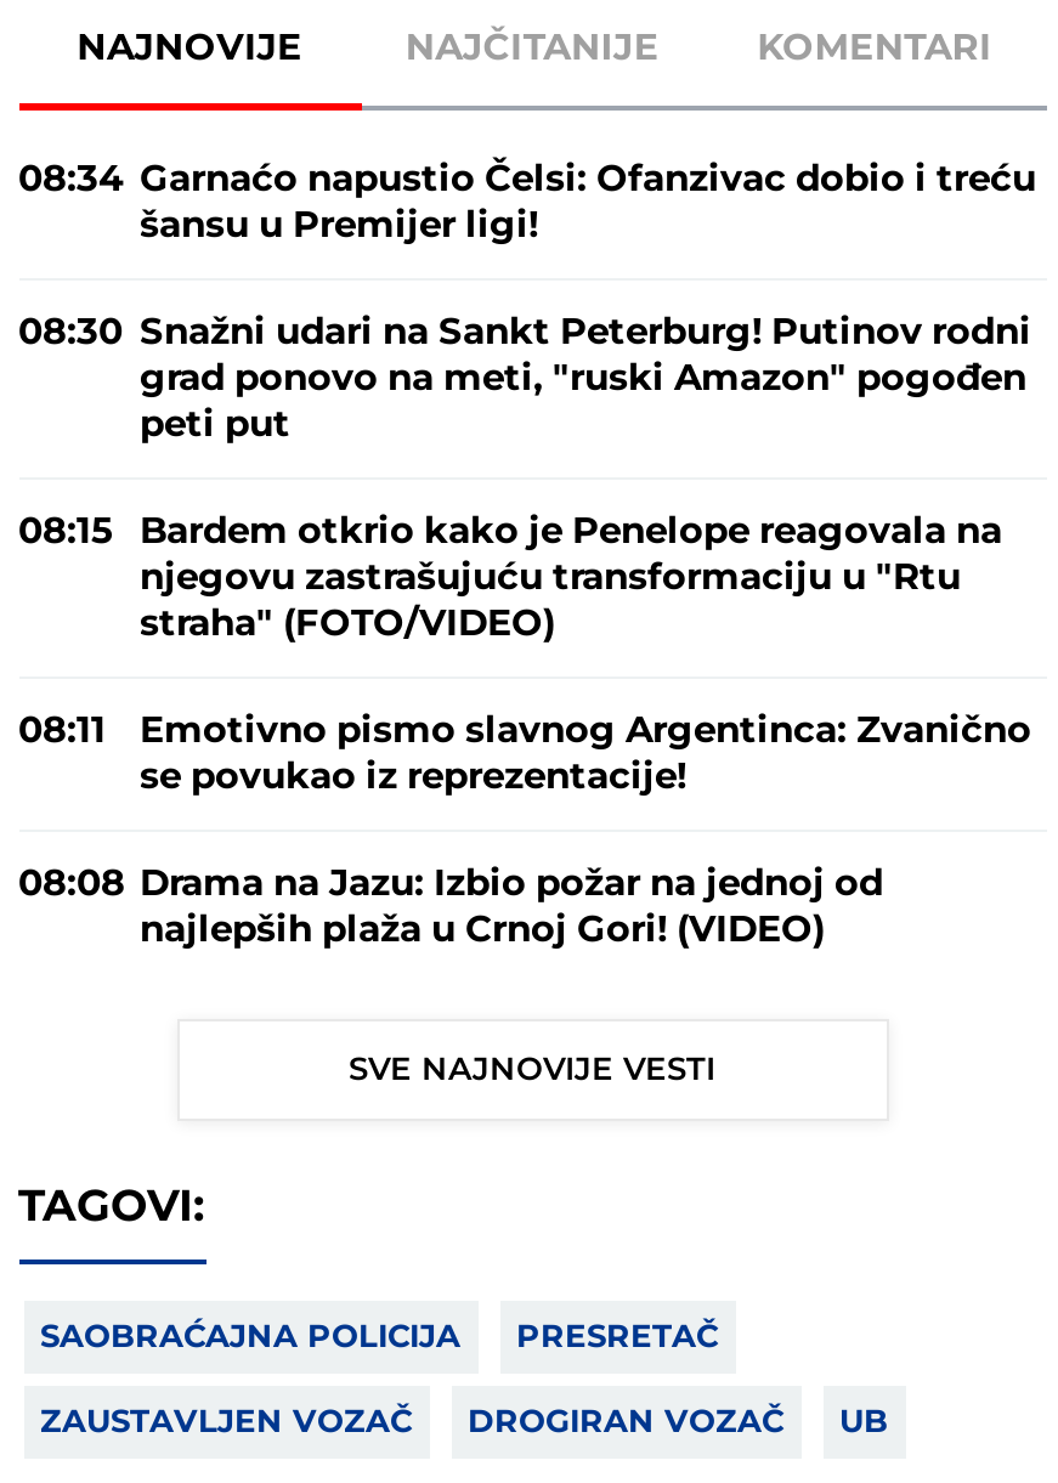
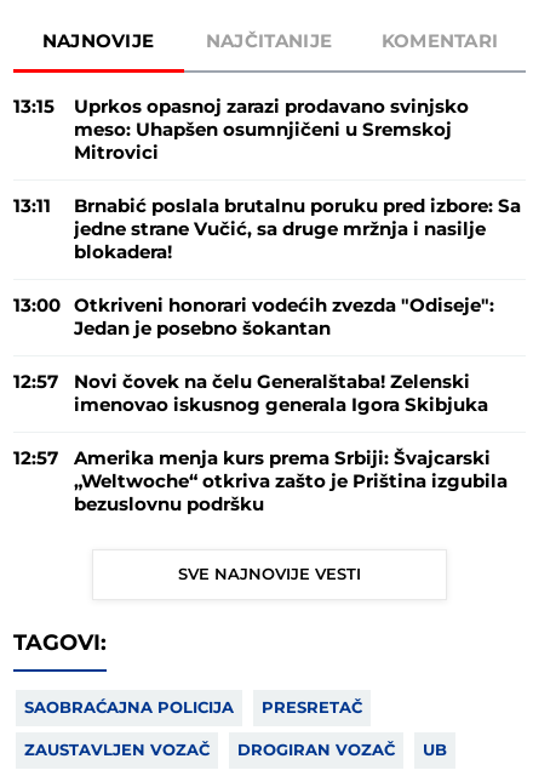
[18,153,123,209] 08:34 -> [13,94,54,122] 13:15
[140,153,1036,255] Garnaćo napustio Čelsi: Ofanzivac dobio i treću | šansu u Premijer ligi! -> [73,94,468,168] Uprkos opasnoj zarazi prodavano svinjsko | meso: Uhapšen osumnjičeni u Sremskoj | Mitrovici
[18,306,123,362] 08:30 -> [13,193,50,221] 13:11
[140,306,1031,454] Snažni udari na Sankt Peterburg! Putinov rodni | grad ponovo na meti, "ruski Amazon" pogođen | peti put -> [73,193,520,267] Brnabić poslala brutalnu poruku pred izbore: Sa | jedne strane Vučić, sa druge mržnja i nasilje | blokadera!
[18,505,113,561] 08:15 -> [13,293,60,321] 13:00
[140,505,1002,653] Bardem otkrio kako je Penelope reagovala na | njegovu zastrašujuću transformaciju u "Rtu | straha" (FOTO/VIDEO) -> [73,293,494,344] Otkriveni honorari vodećih zvezda "Odiseje": | Jedan je posebno šokantan
[18,704,106,760] 08:11 -> [13,369,58,397] 12:57
[140,704,1031,806] Emotivno pismo slavnog Argentinca: Zvanično | se povukao iz reprezentacije! -> [73,369,488,420] Novi čovek na čelu Generalštaba! Zelenski | imenovao iskusnog generala Igora Skibjuka
[18,857,125,913] 08:08 -> [13,445,58,473] 12:57
[140,857,883,959] Drama na Jazu: Izbio požar na jednoj od | najlepših plaža u Crnoj Gori! (VIDEO) -> [73,445,507,519] Amerika menja kurs prema Srbiji: Švajcarski | „Weltwoche“ otkriva zašto je Priština izgubila | bezuslovnu podršku

